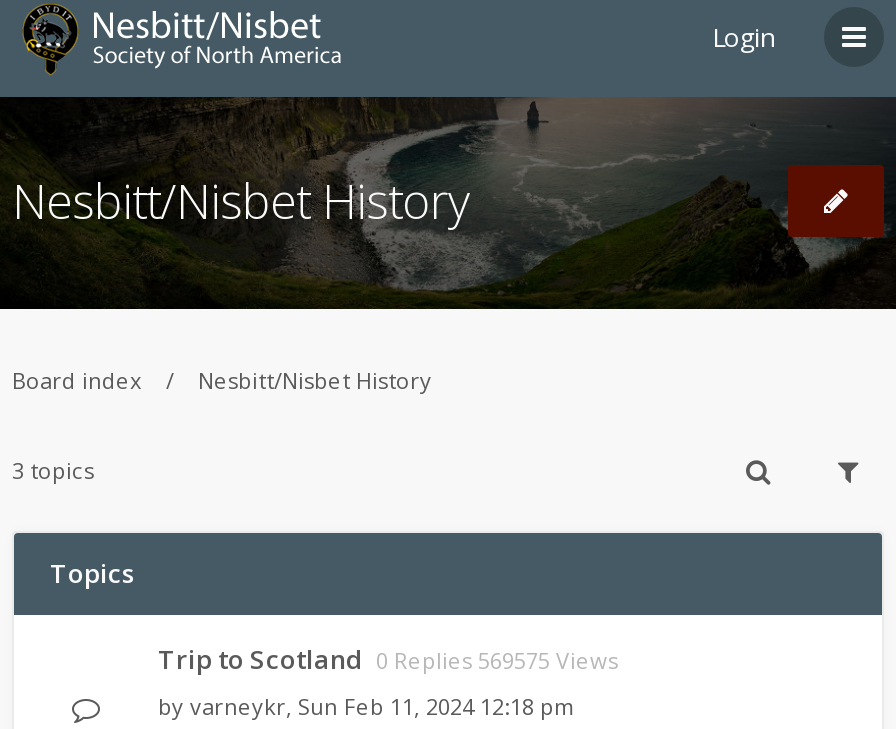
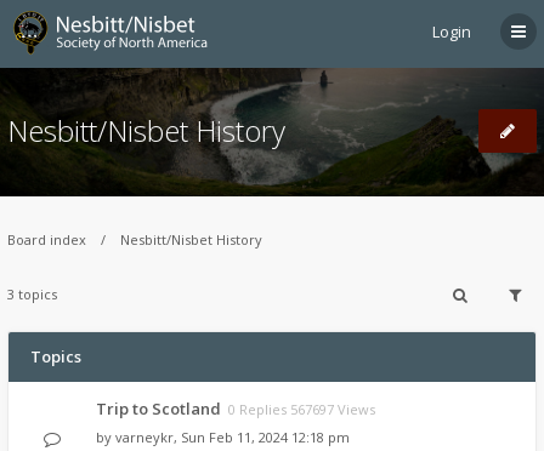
[158,641,618,677] Trip to Scotland 0 Replies 569575 Views -> [96,398,375,419] Trip to Scotland 0 Replies 567697 Views

